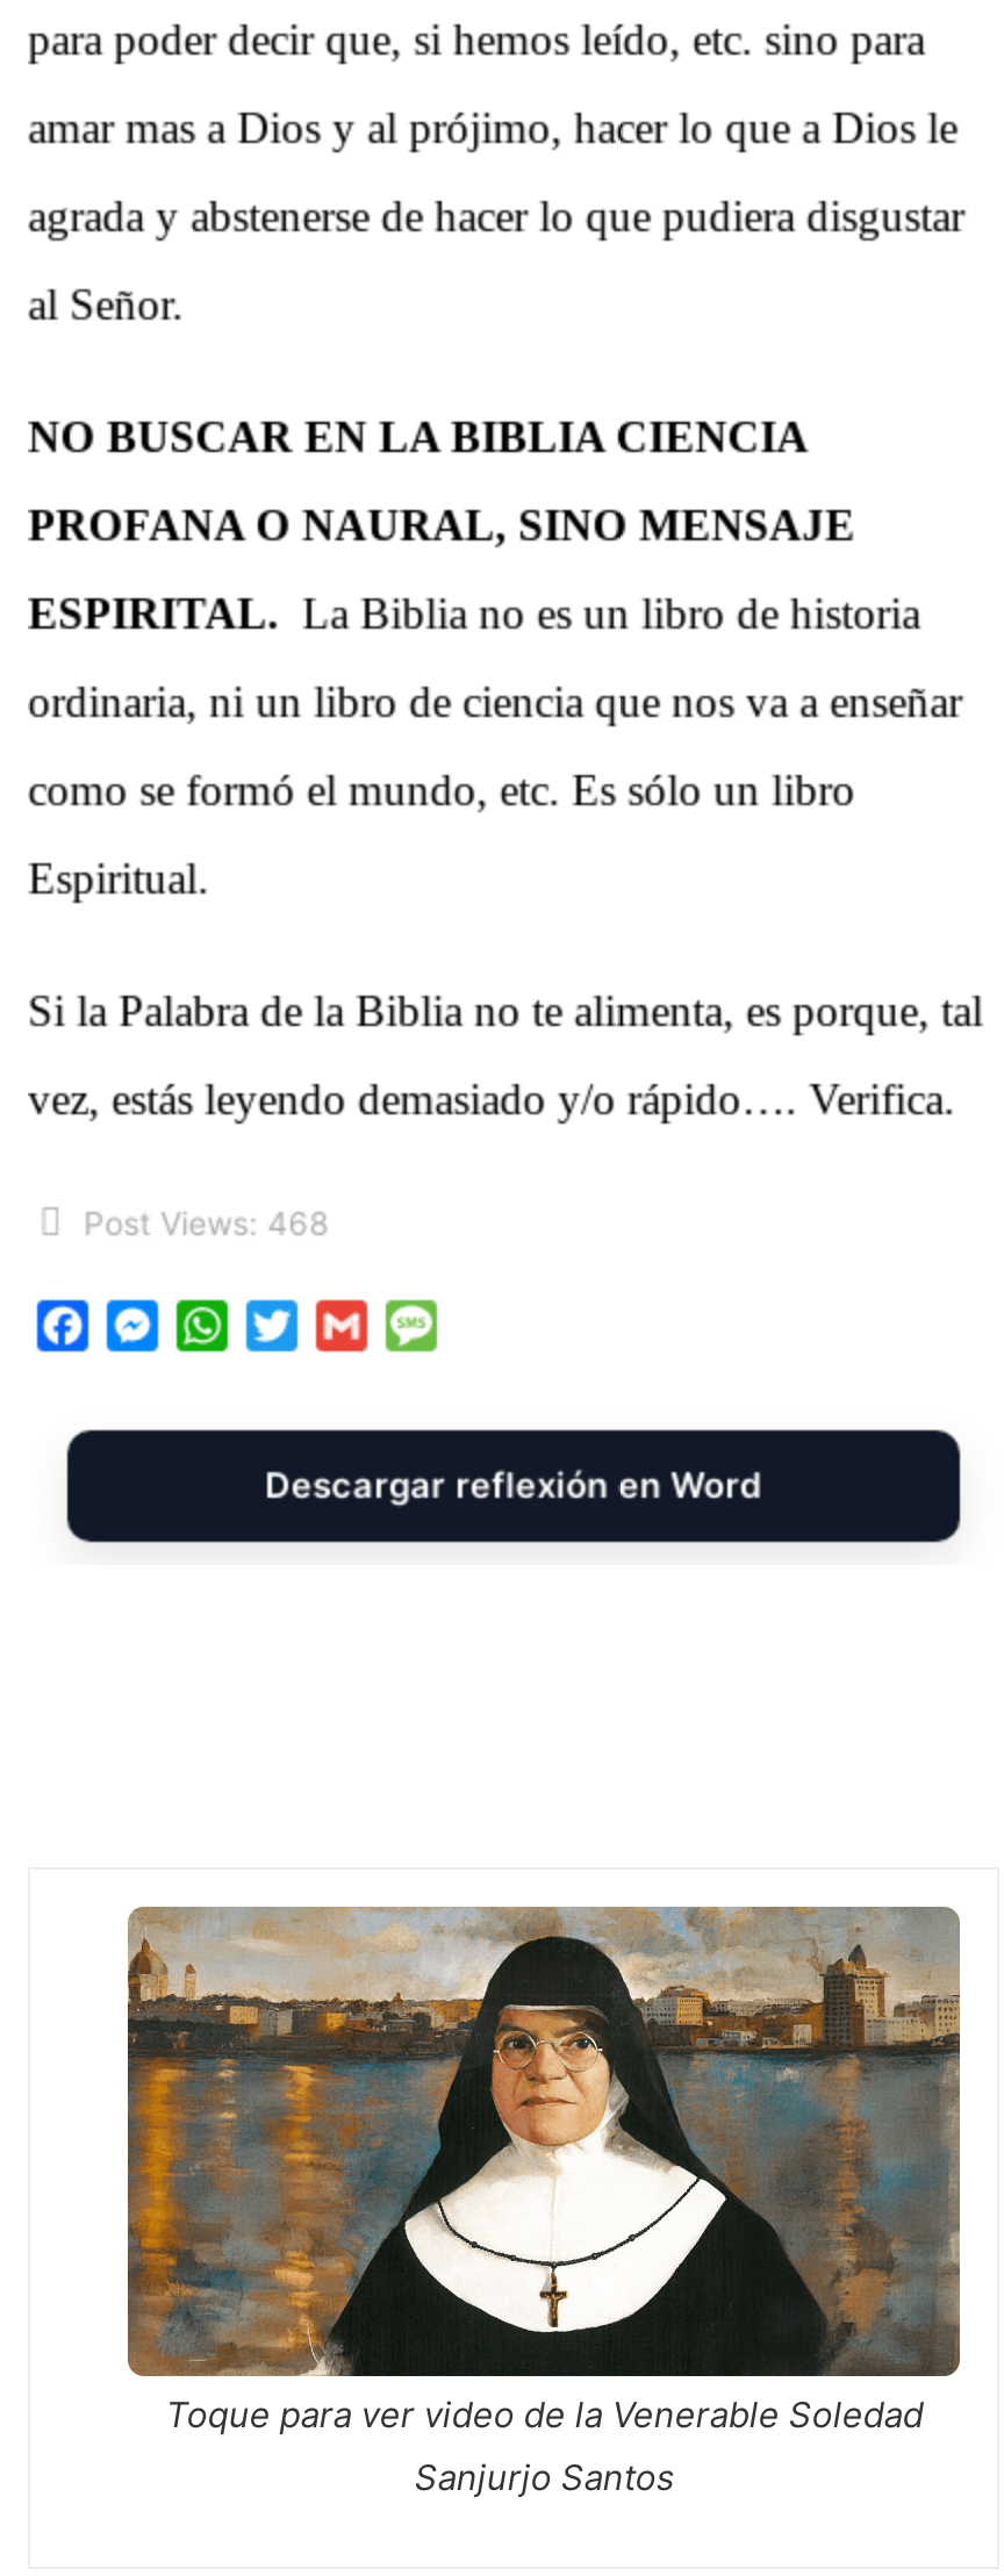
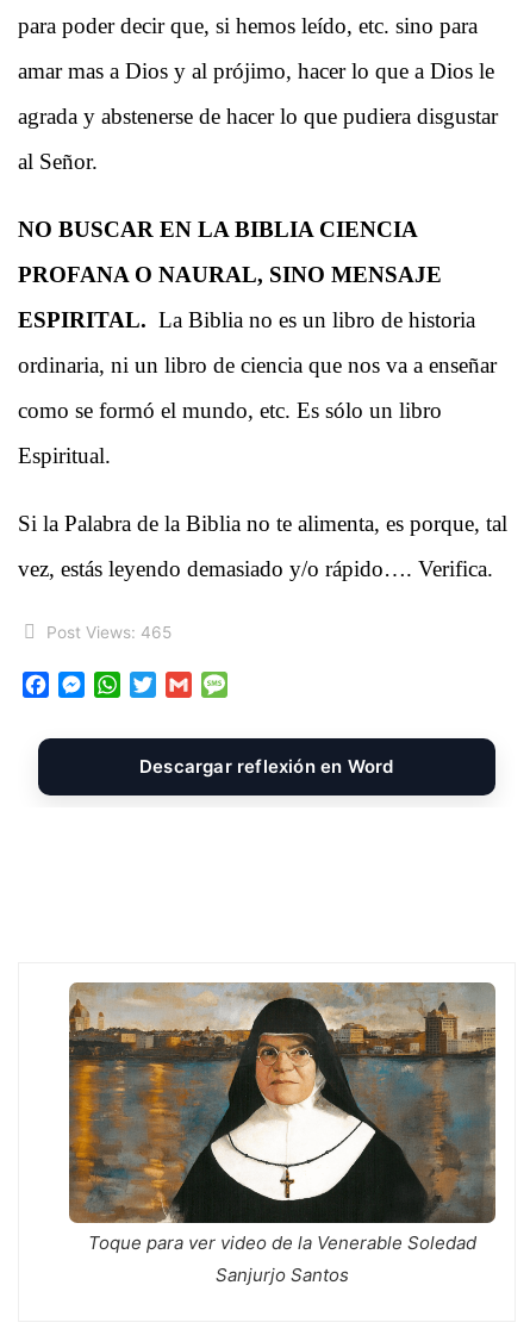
[84,1205,328,1243] Post Views: 468 -> [47,623,172,642] Post Views: 465

